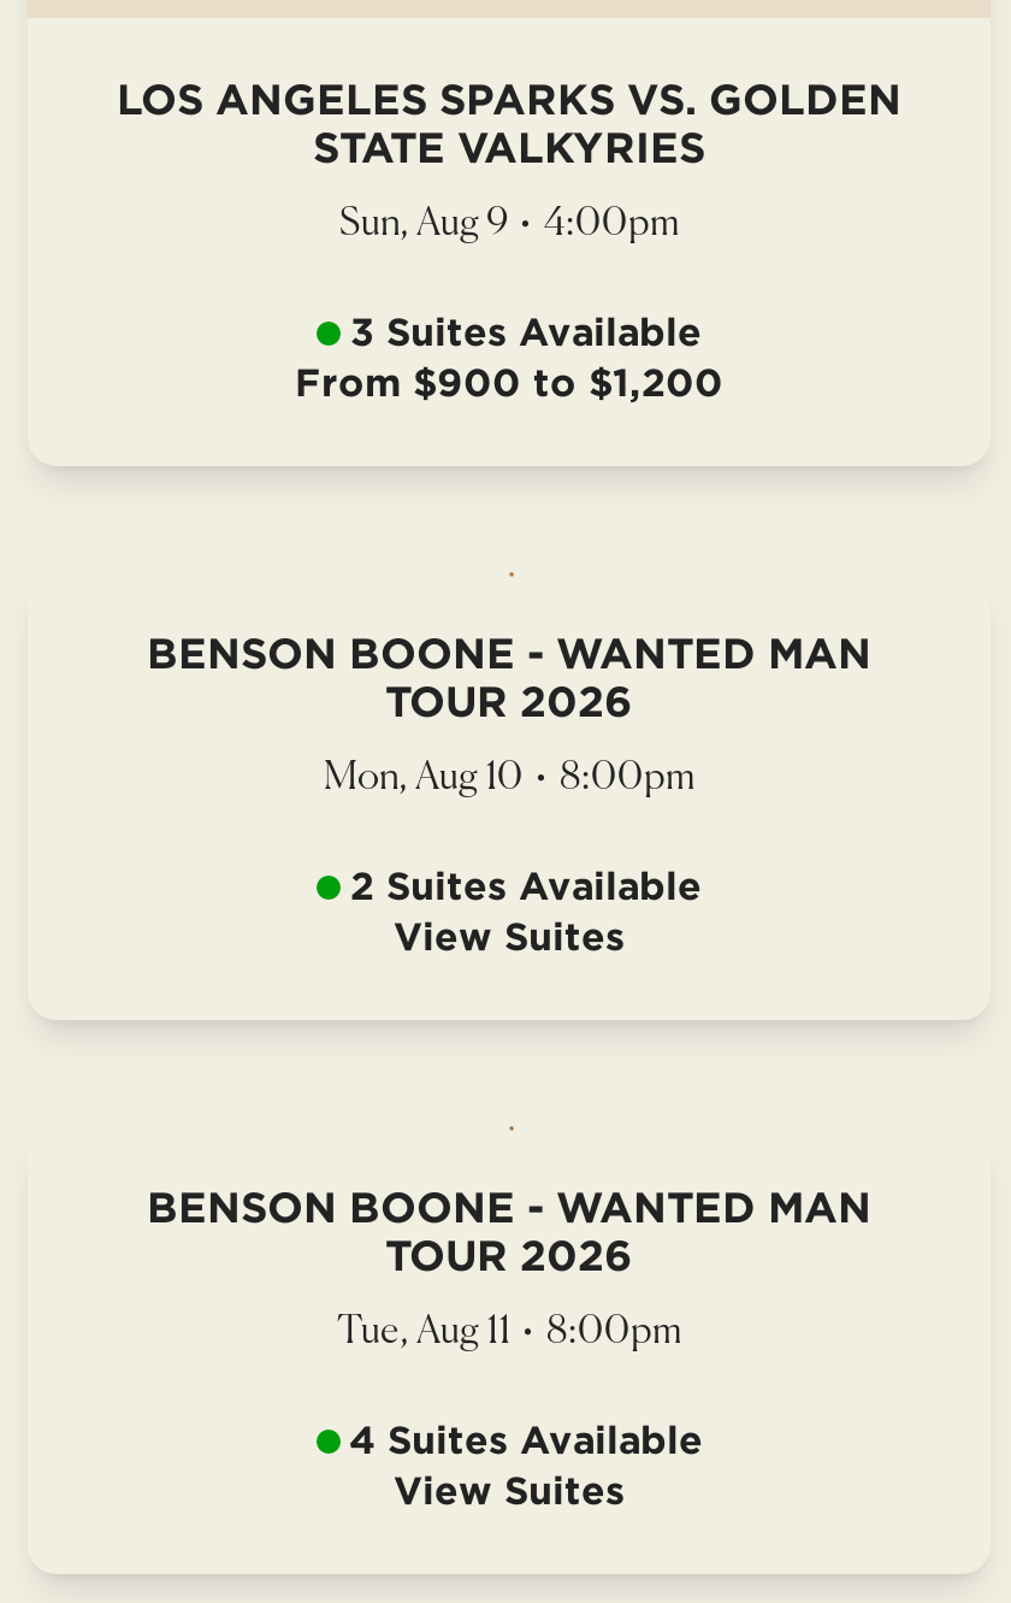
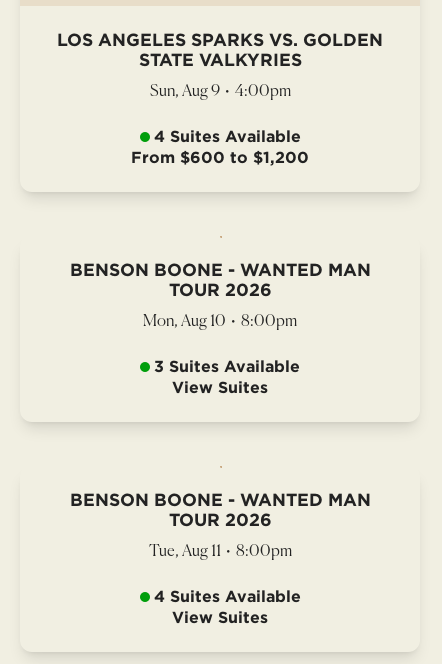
none -> [153,127,300,145] 4 Suites Available
moved [350,310,702,353] -> [154,357,300,375]: 3 Suites Available
[295,360,723,403] From $900 to $1,200 -> [131,148,309,166] From $600 to $1,200
[350,864,702,907] 2 Suites Available -> none

